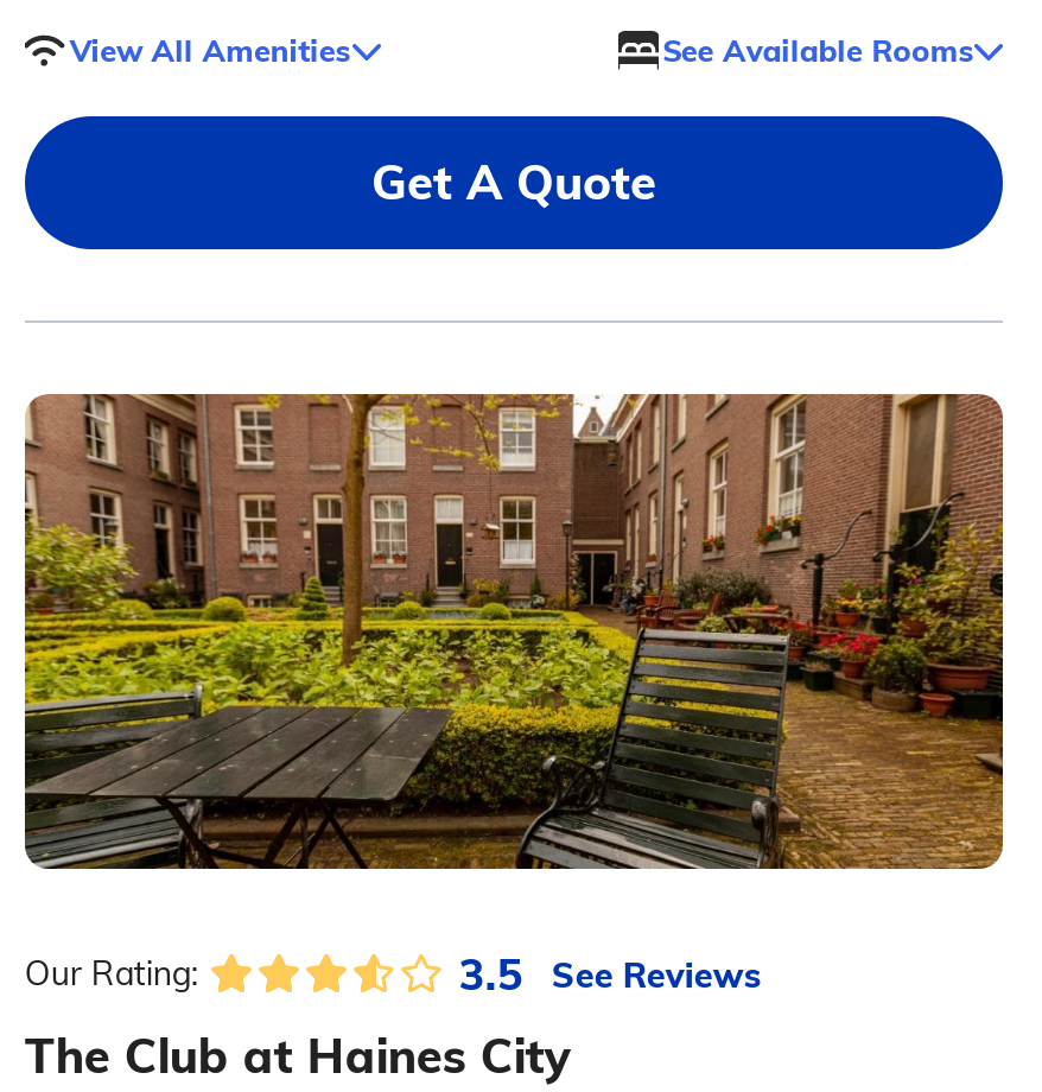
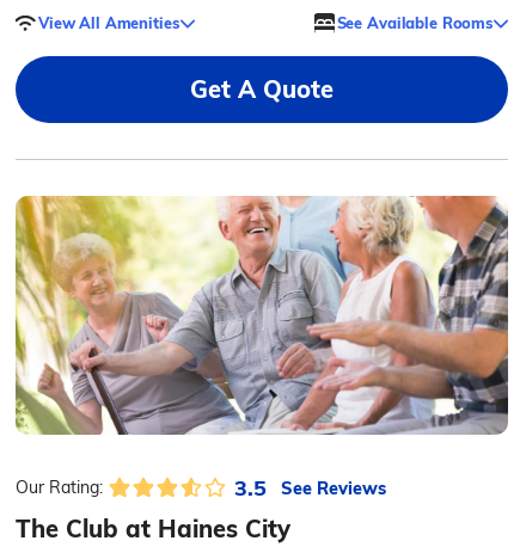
[23,392,1005,871] [image] -> [14,195,509,436] [image]

